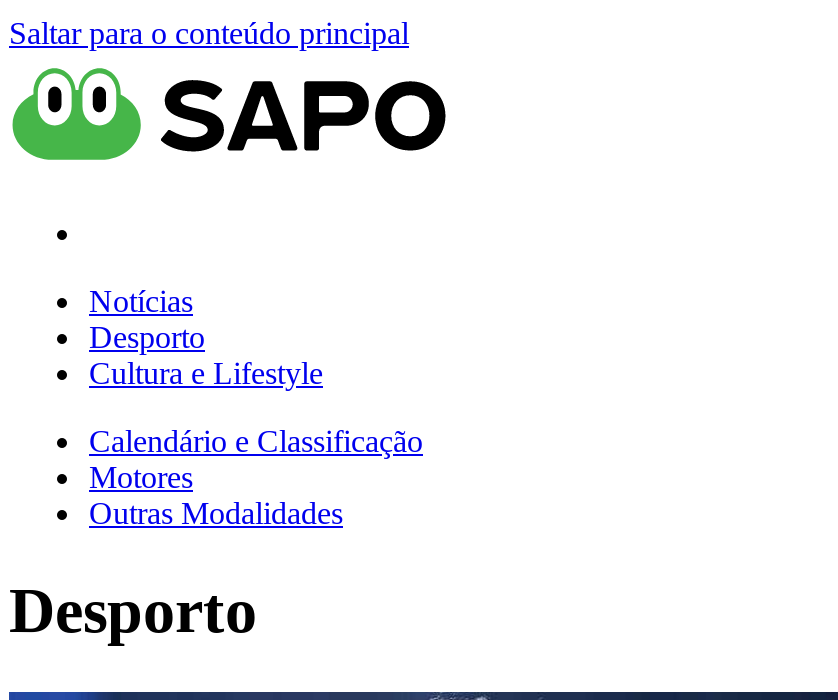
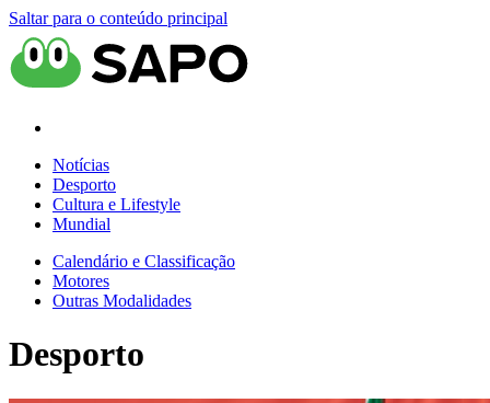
none -> [52,215,110,233] Mundial

